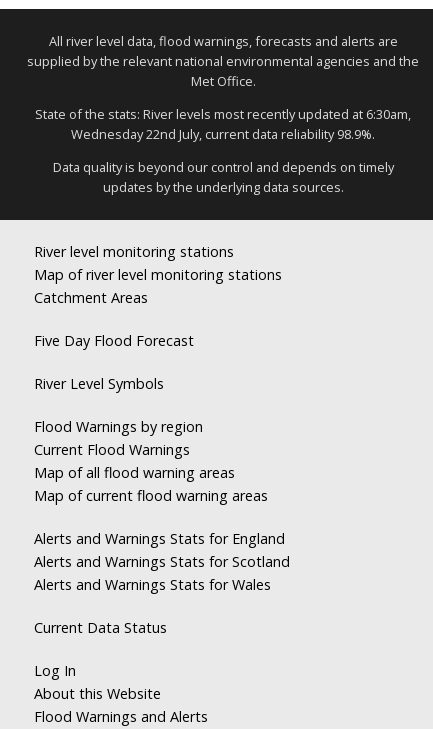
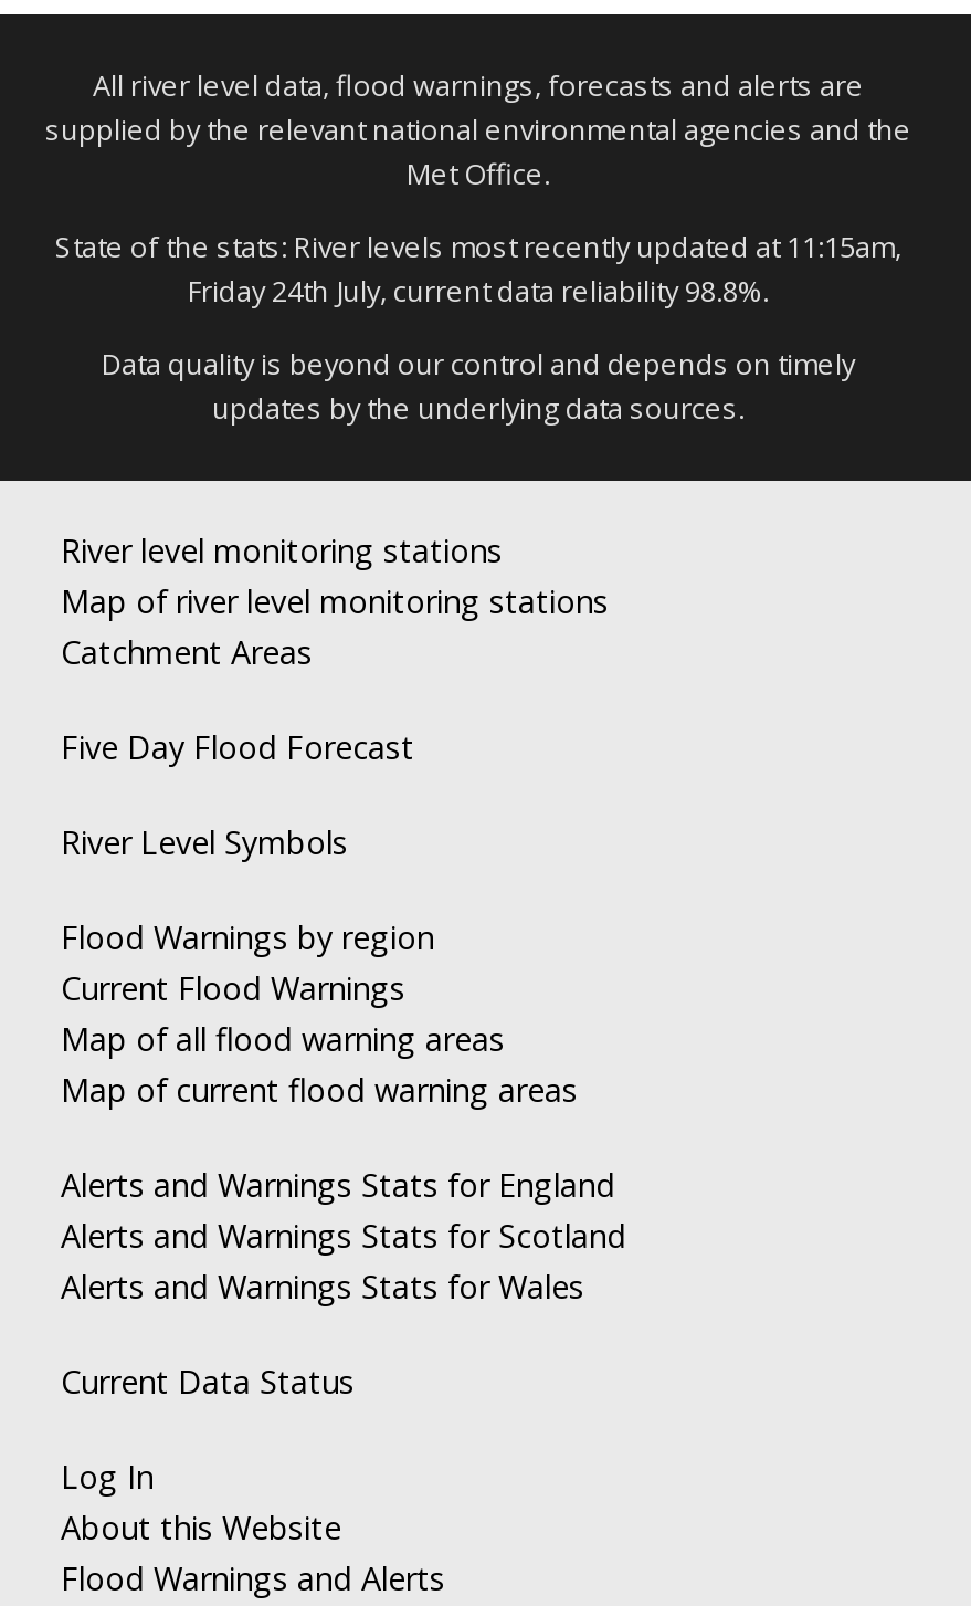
[35,105,411,123] State of the stats: River levels most recently updated at 6:30am, -> [55,227,901,267] State of the stats: River levels most recently updated at 11:15am,
[71,125,375,143] Wednesday 22nd July, current data reliability 98.9%. -> [188,271,769,311] Friday 24th July, current data reliability 98.8%.

